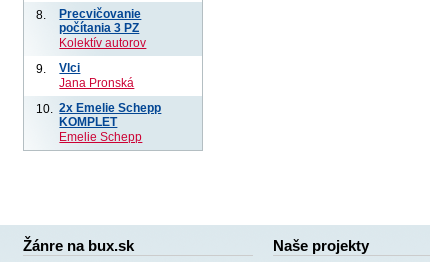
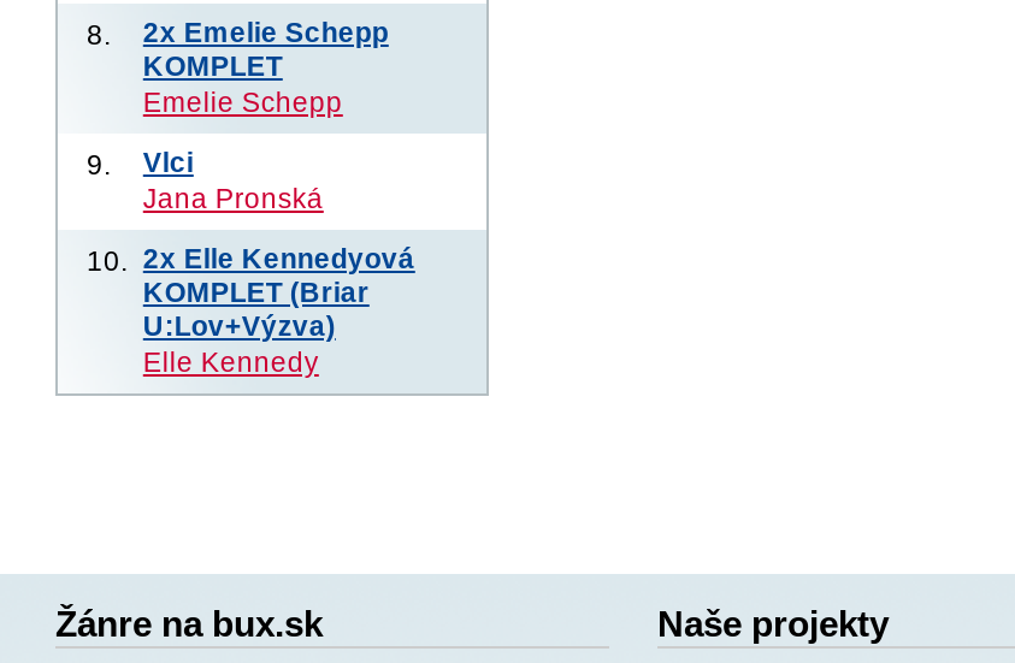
[59,6,146,48] Precvičovanie | počítania 3 PZ | Kolektív autorov -> [143,14,389,46] 2x Emelie Schepp
[36,100,161,114] 10. 2x Emelie Schepp -> [87,241,415,375] 10. 2x Elle Kennedyová | KOMPLET (Briar | U:Lov+Výzva) | Elle Kennedy
moved [59,114,142,142] -> [143,48,343,116]: KOMPLET | Emelie Schepp

